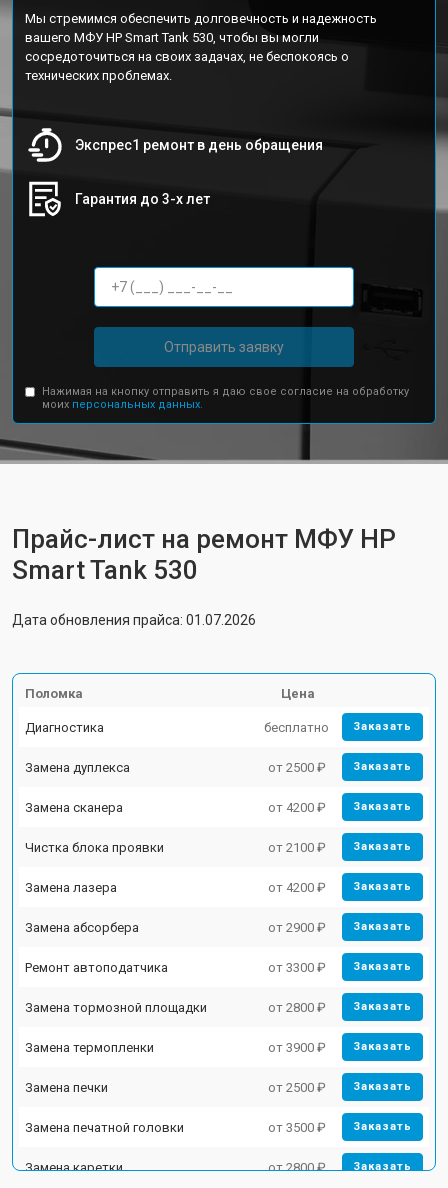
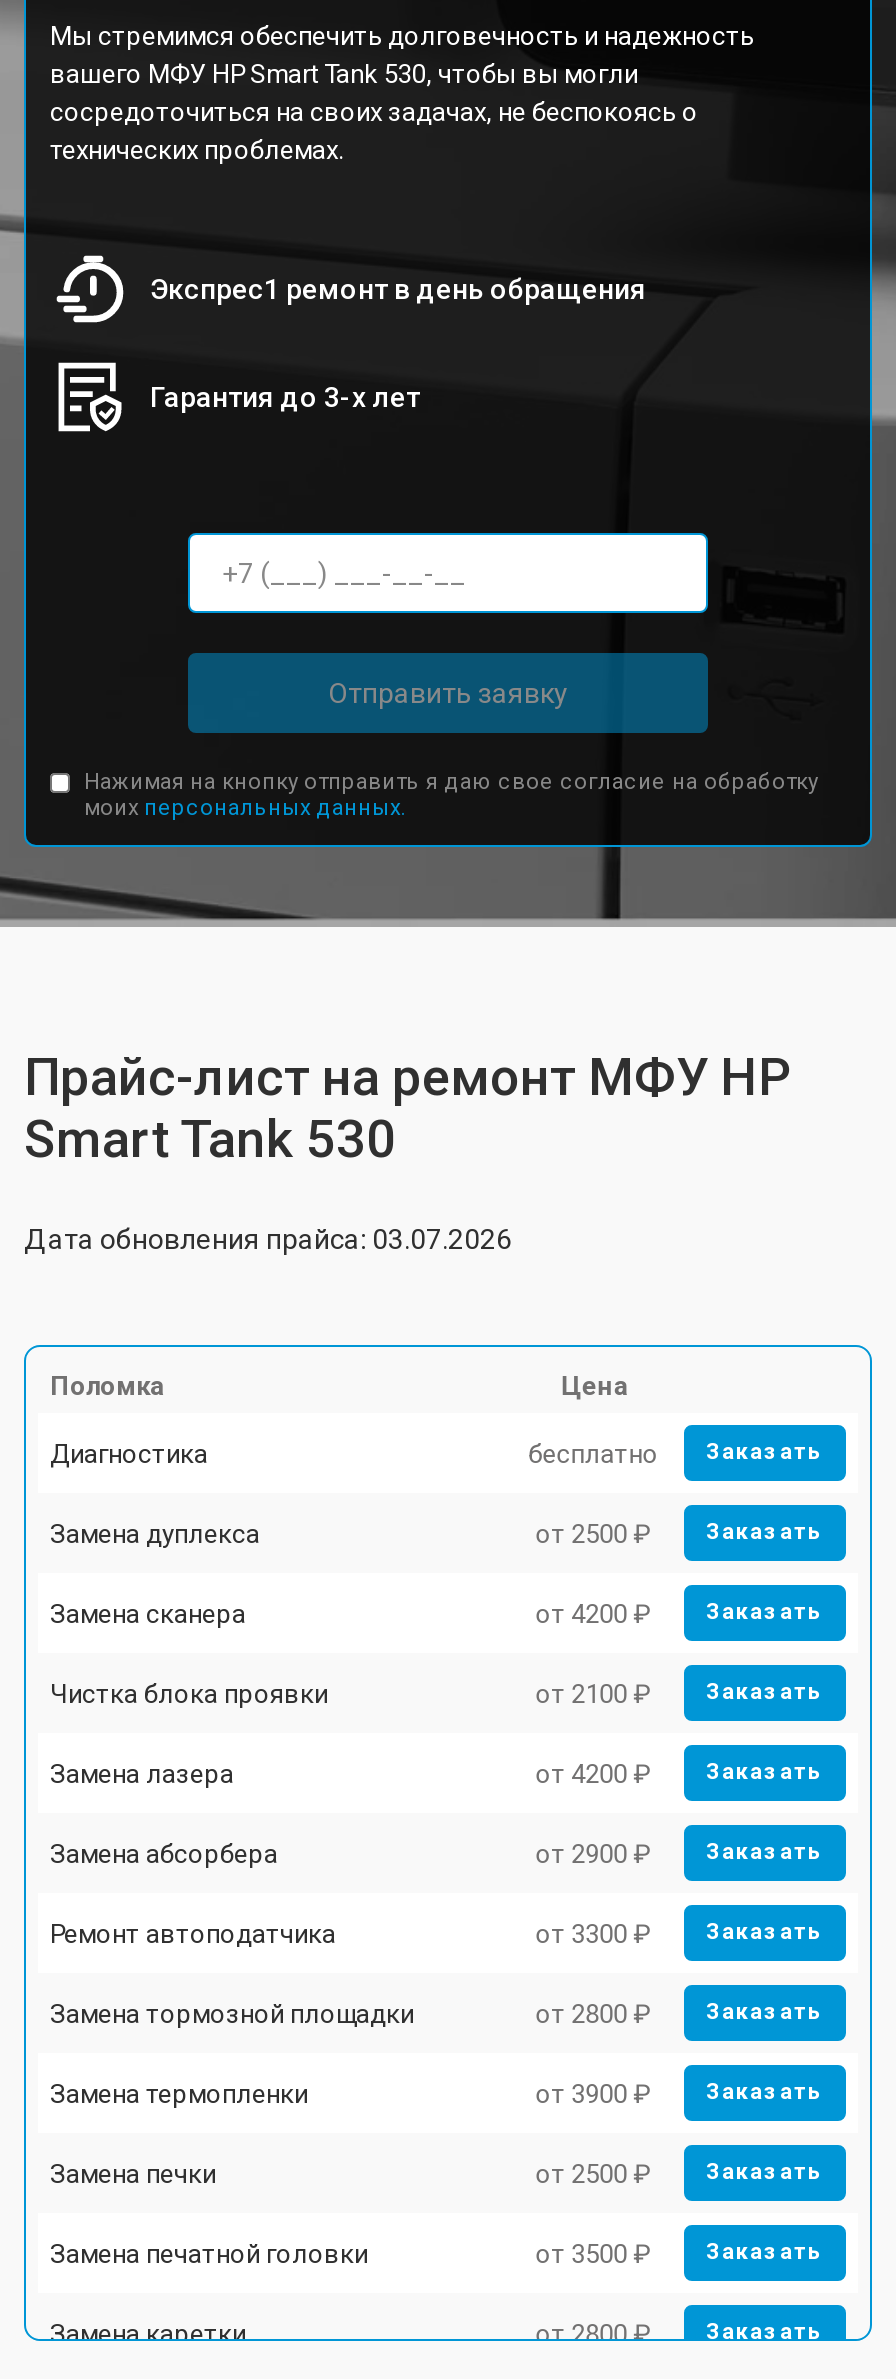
[12,612,256,628] Дата обновления прайса: 01.07.2026 -> [24,1223,512,1255] Дата обновления прайса: 03.07.2026

